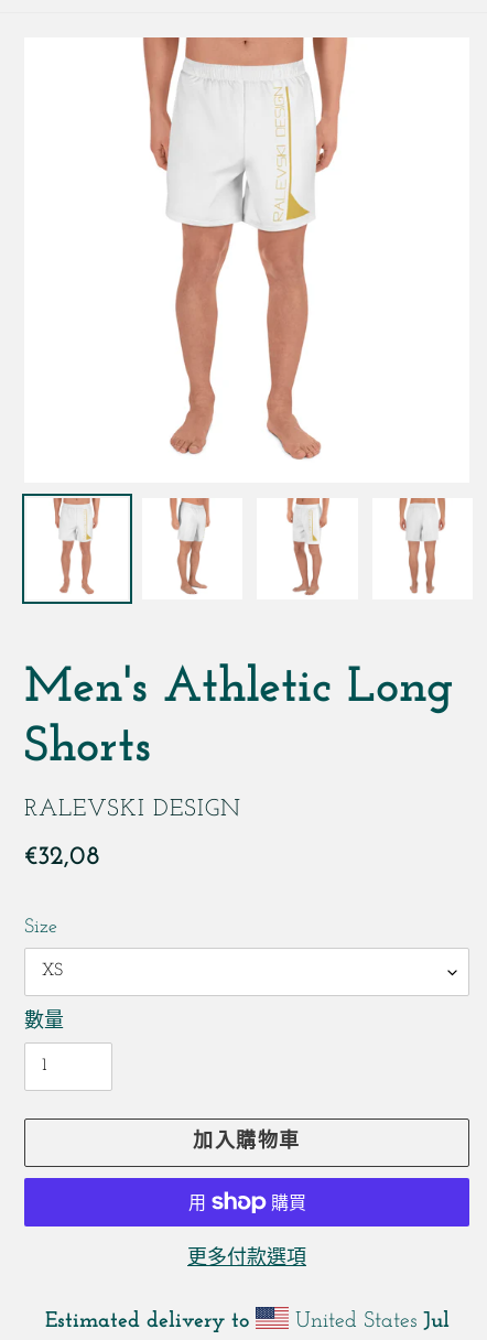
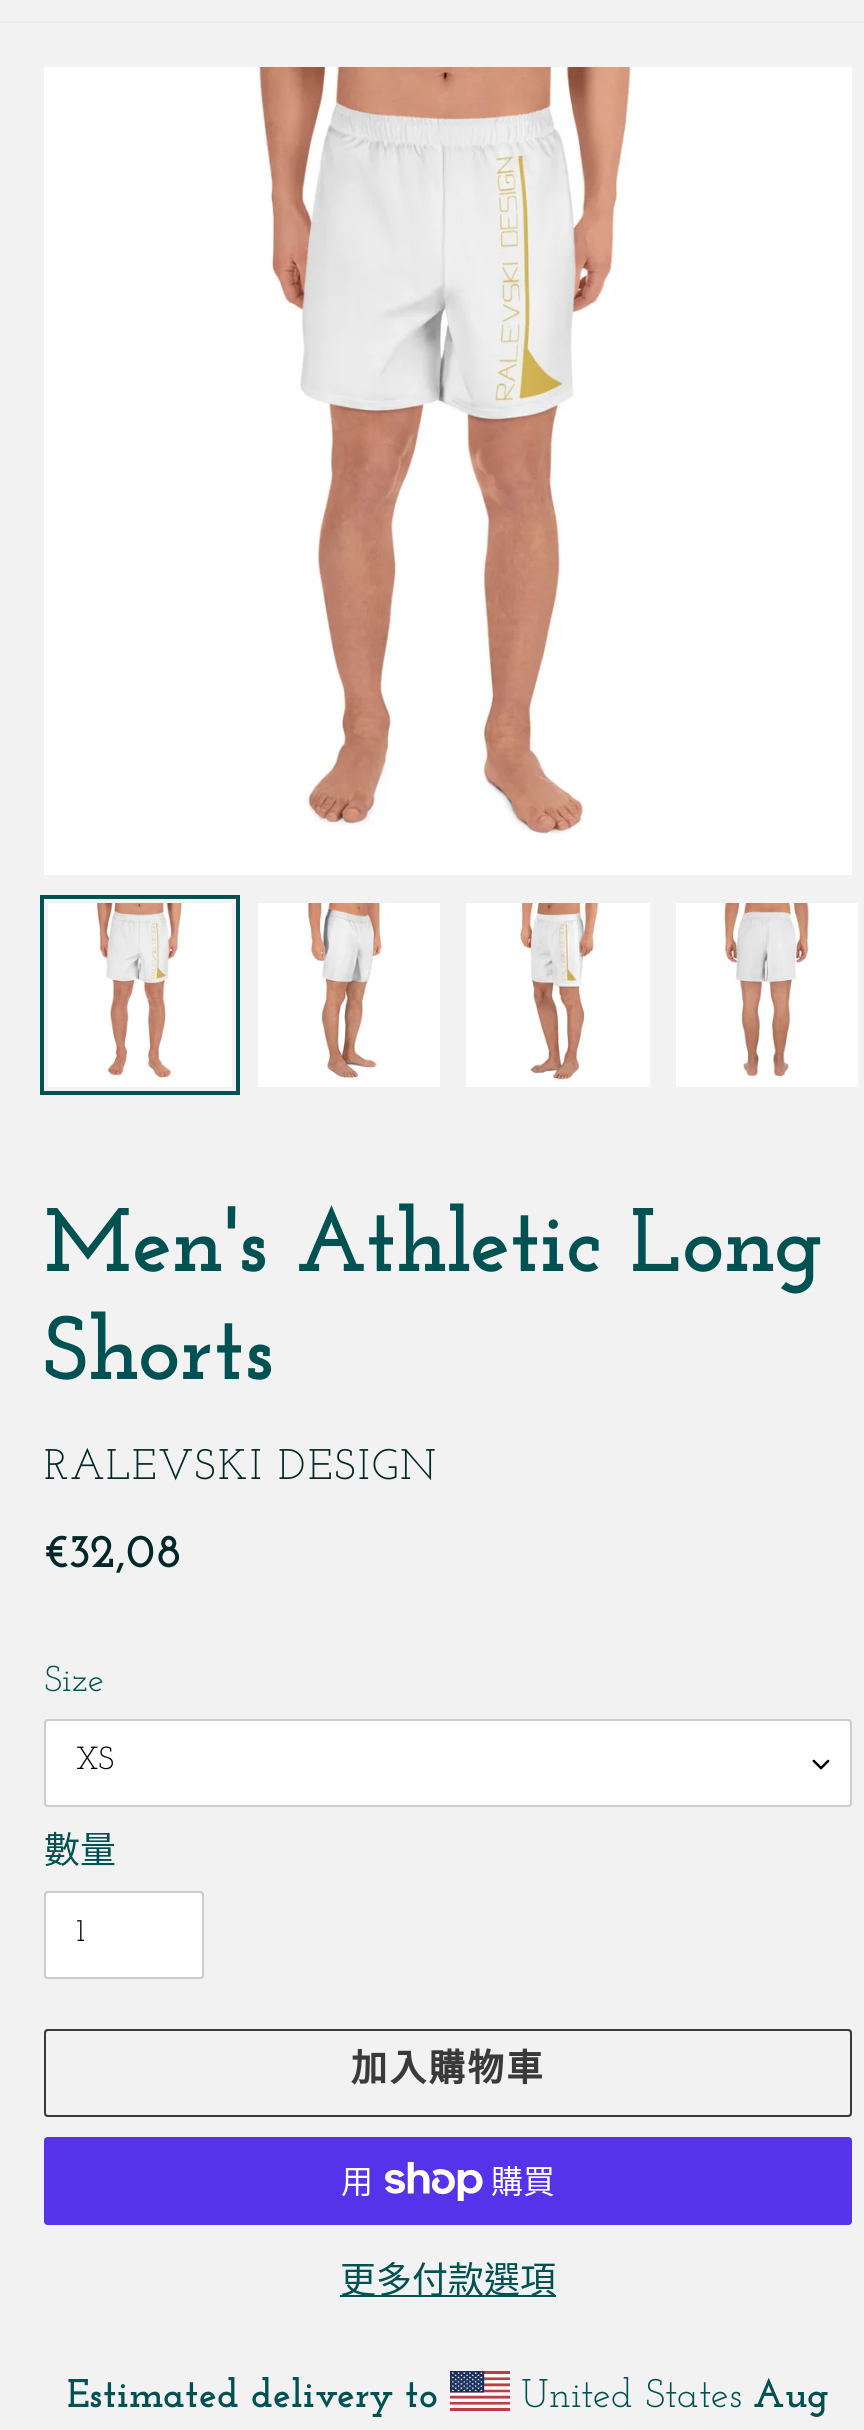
[288,1310,449,1332] United States Jul -> [509,2376,829,2416] United States Aug

